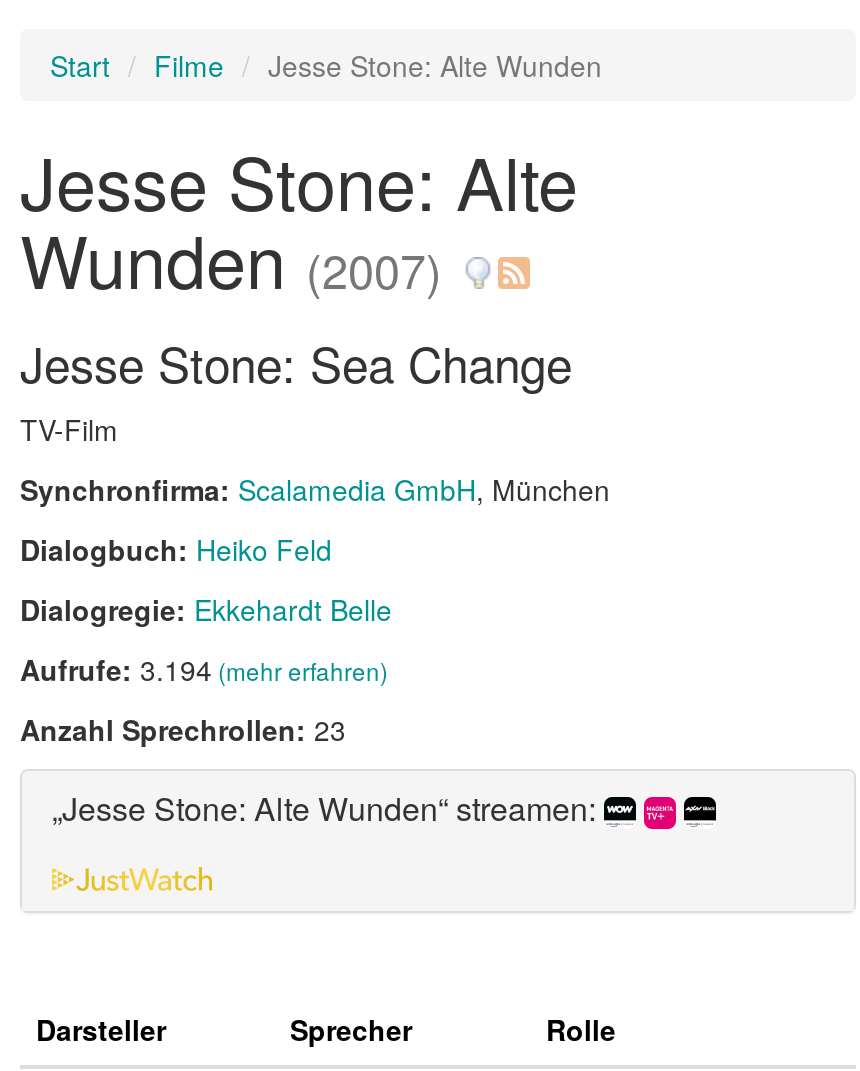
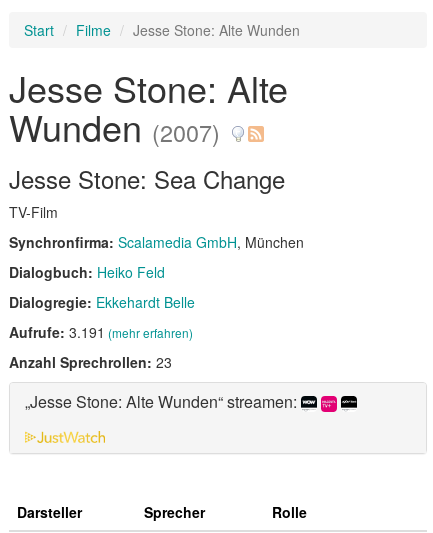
[20,649,388,689] Aufrufe: 3.194 (mehr erfahren) -> [9,322,193,342] Aufrufe: 3.191 (mehr erfahren)

